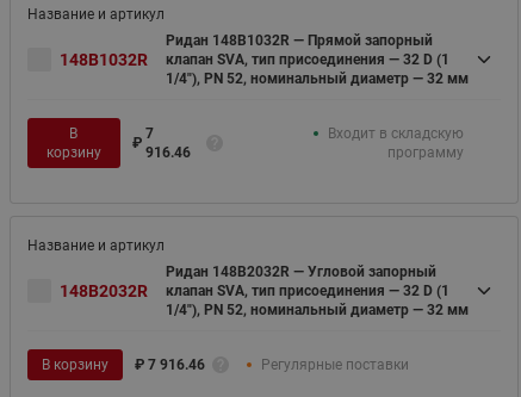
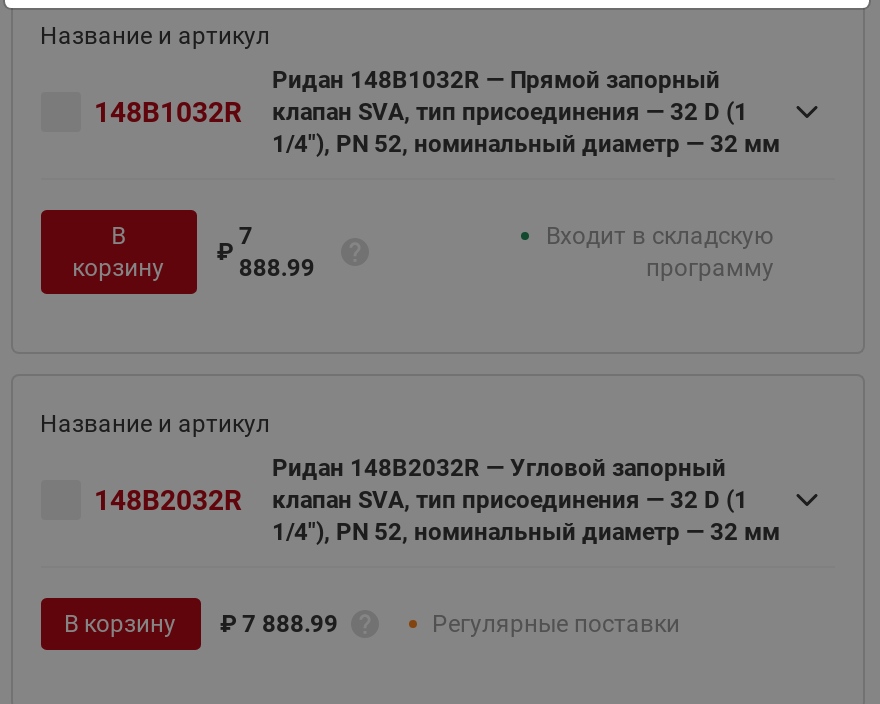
[145,144,191,161] 916.46 -> [239,254,315,282] 888.99
[41,356,204,373] В корзину ₽ 7 916.46 -> [64,610,338,638] В корзину ₽ 7 888.99

